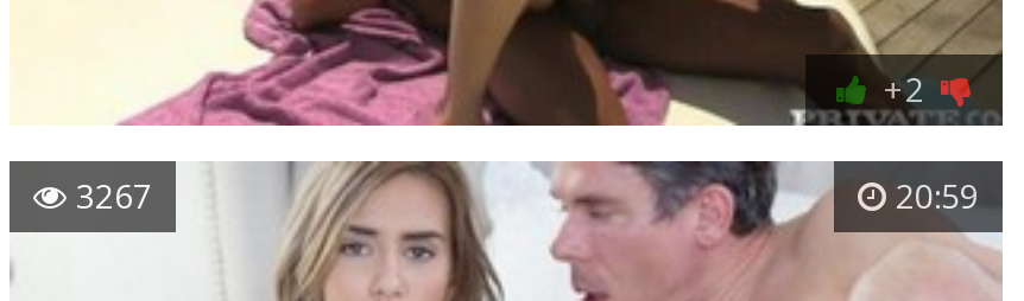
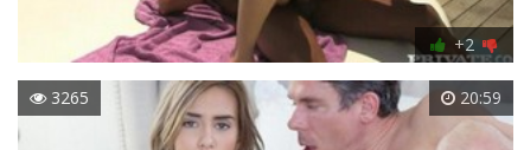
[67,174,152,219] 3267 -> [46,87,89,109] 3265

